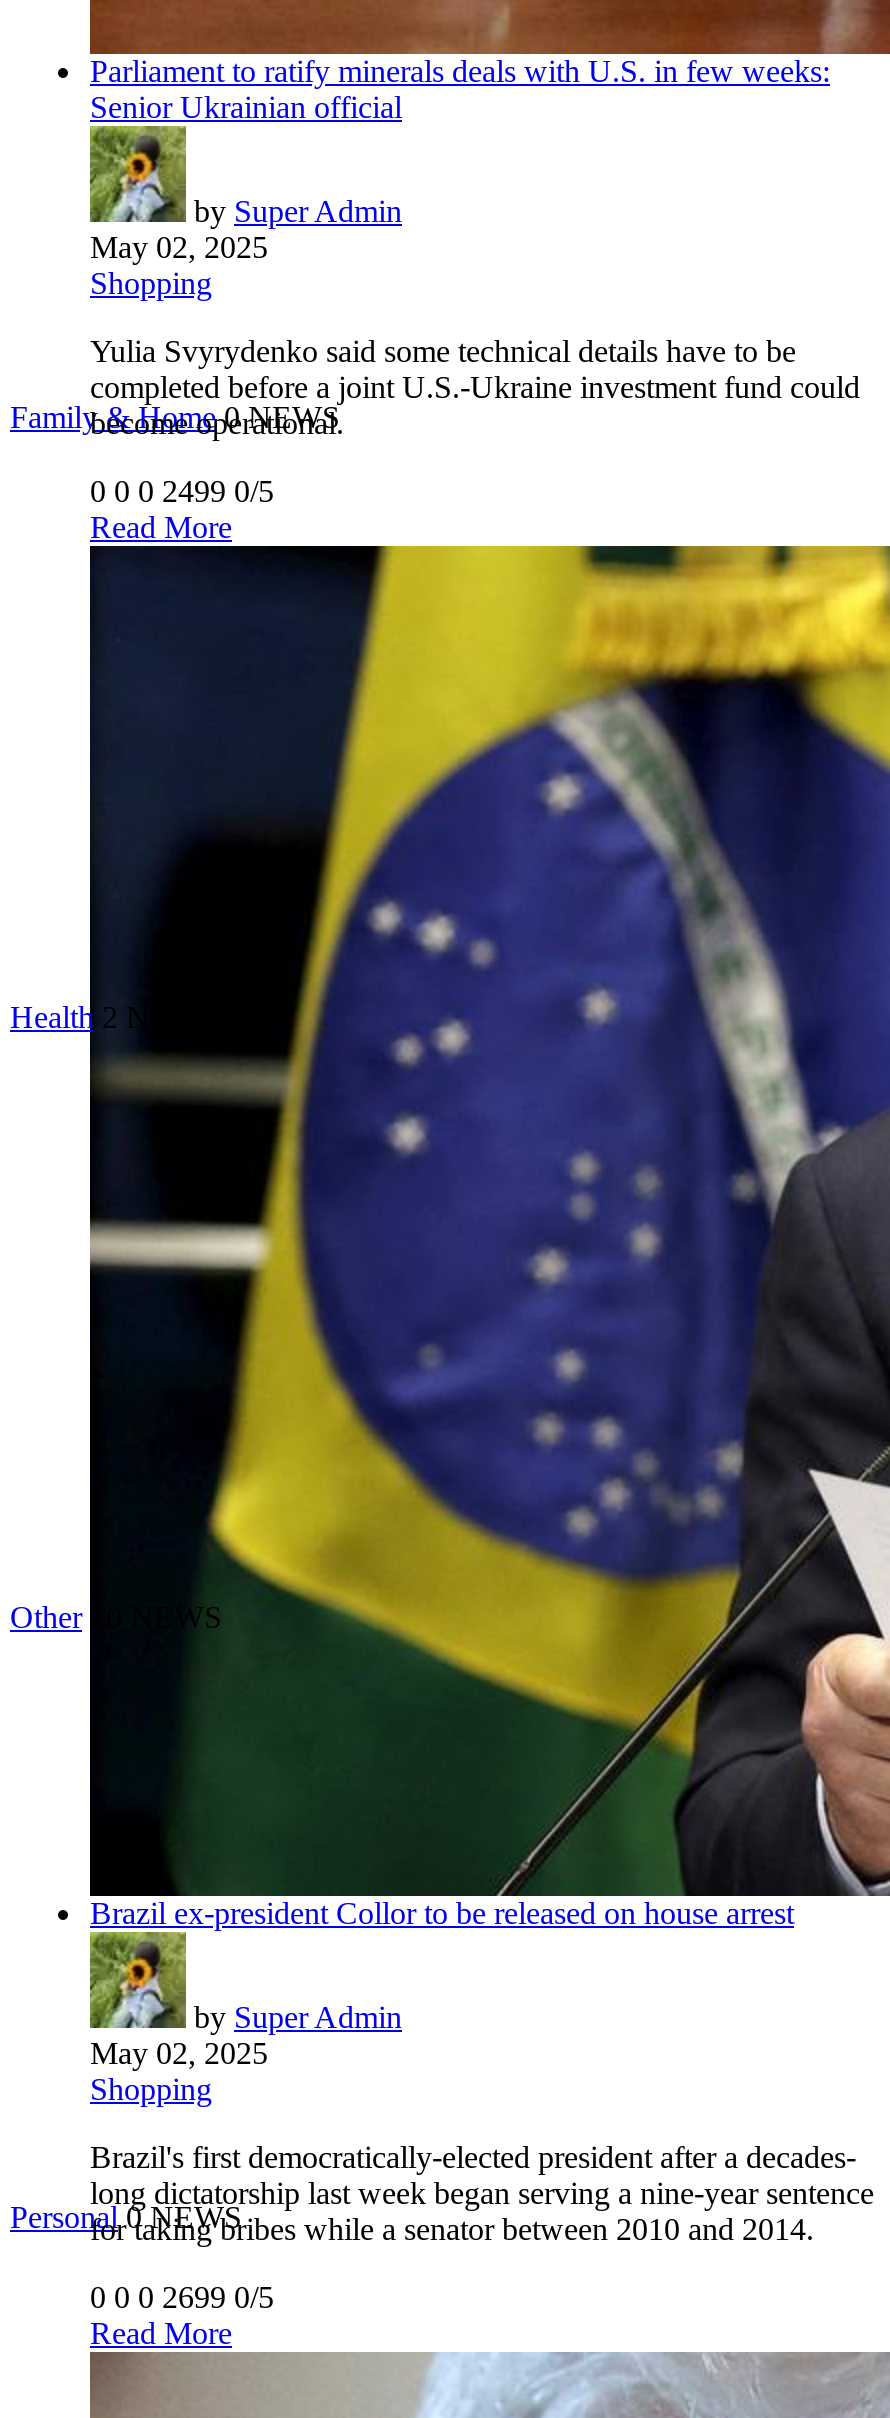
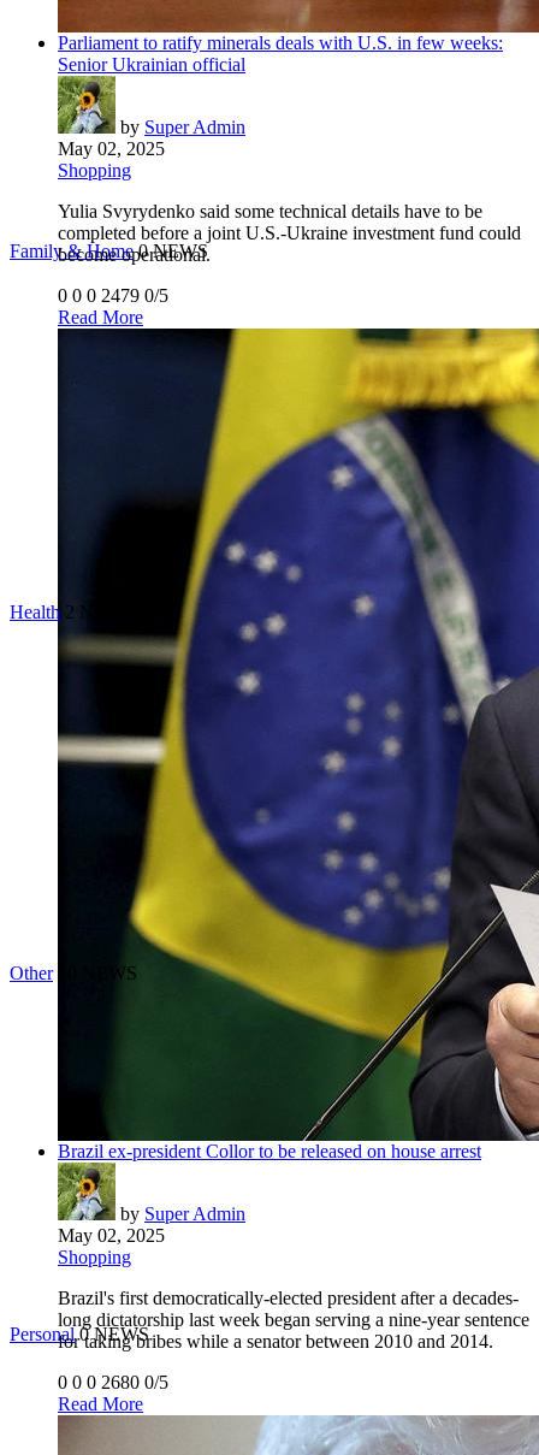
[90,473,274,507] 0 0 0 2499 0/5 -> [58,285,168,305] 0 0 0 2479 0/5
[90,2279,274,2313] 0 0 0 2699 0/5 -> [58,1372,168,1392] 0 0 0 2680 0/5

